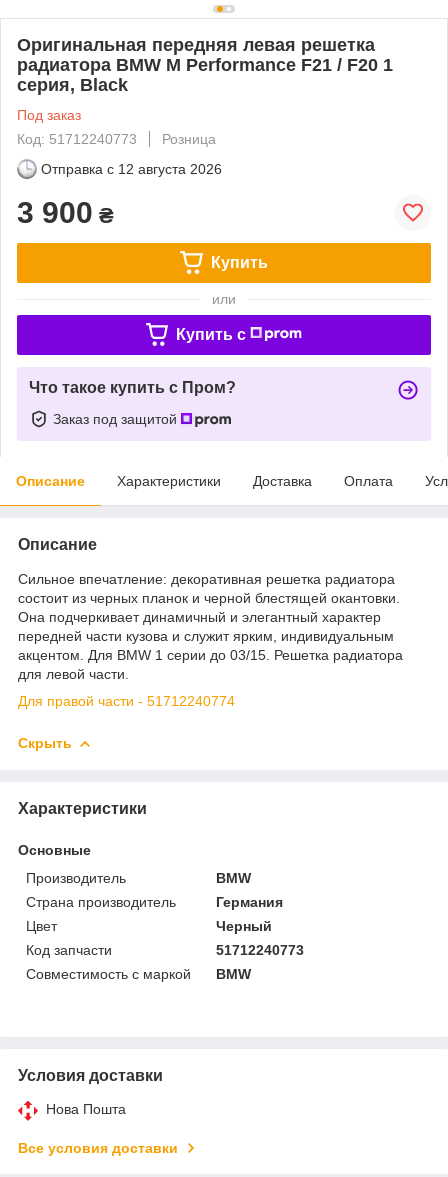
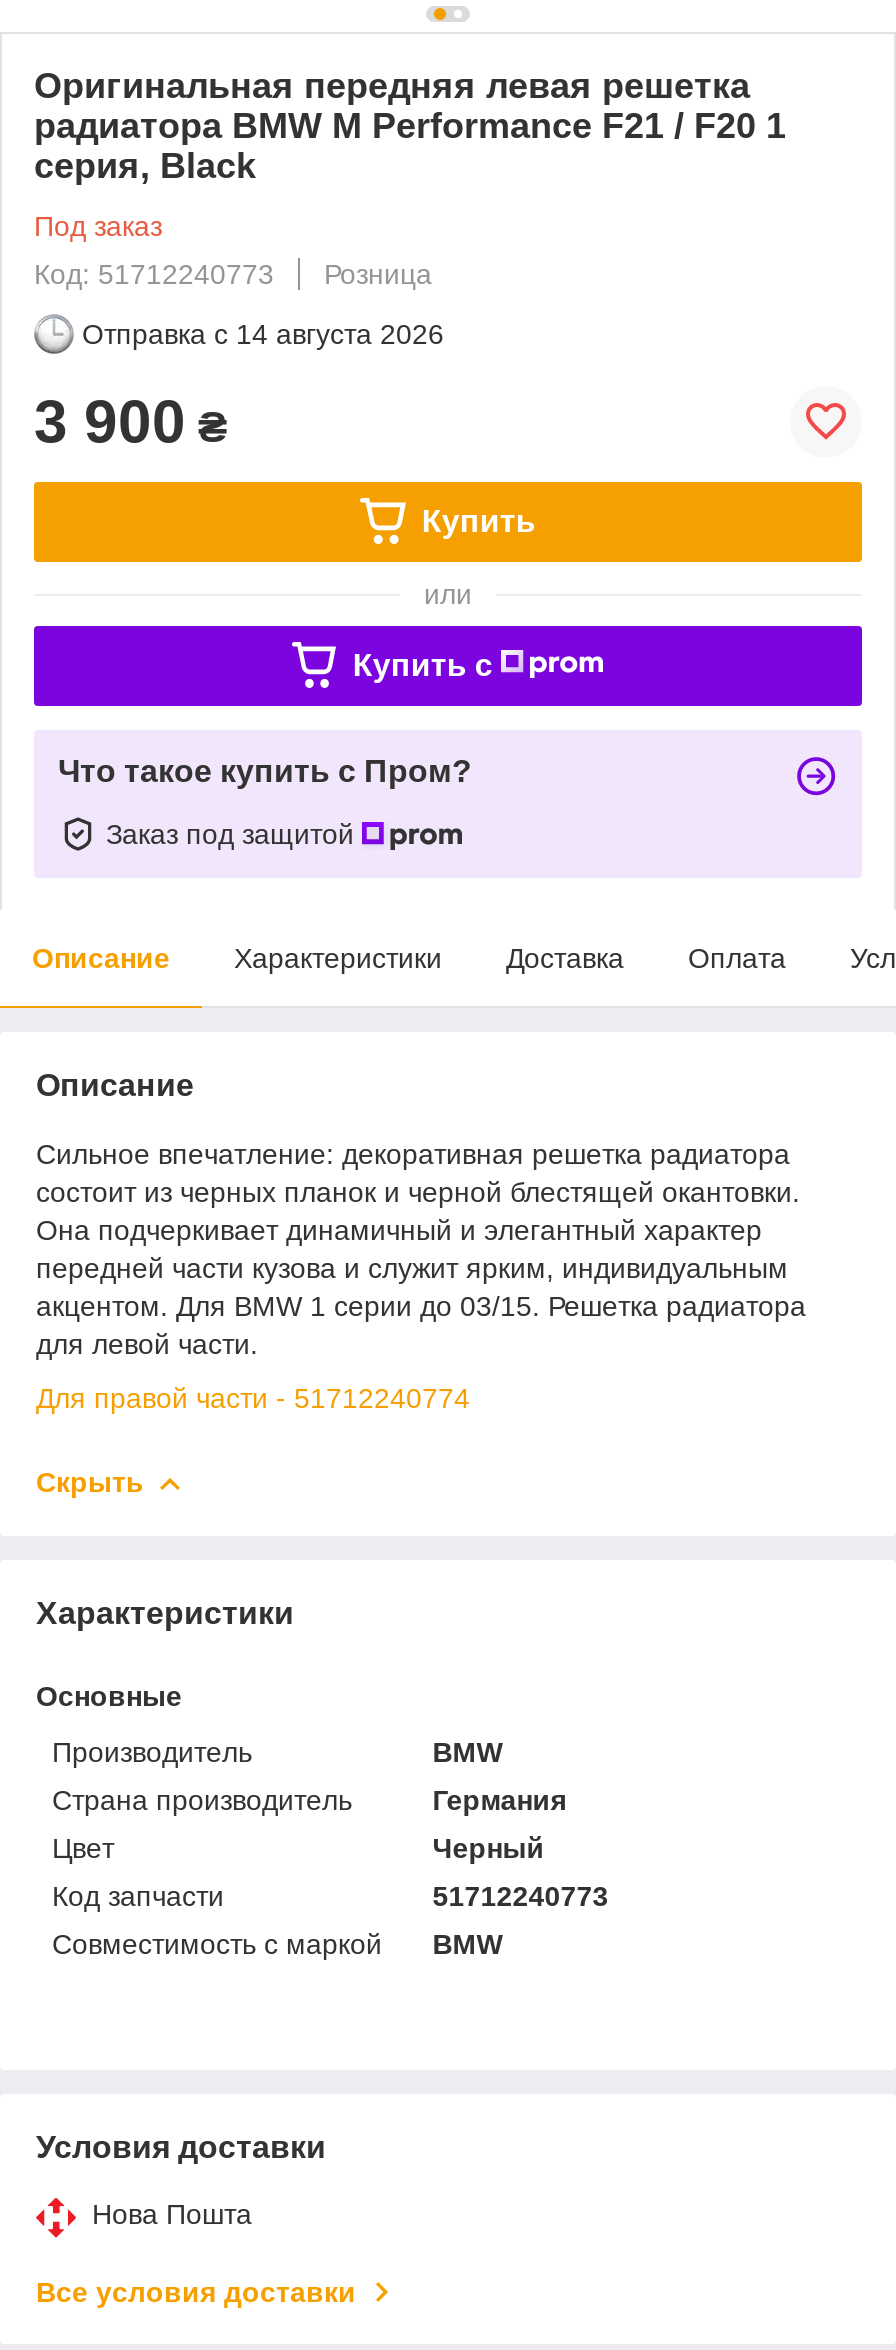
[41,161,222,177] Отправка с 12 августа 2026 -> [82,318,444,350] Отправка с 14 августа 2026

